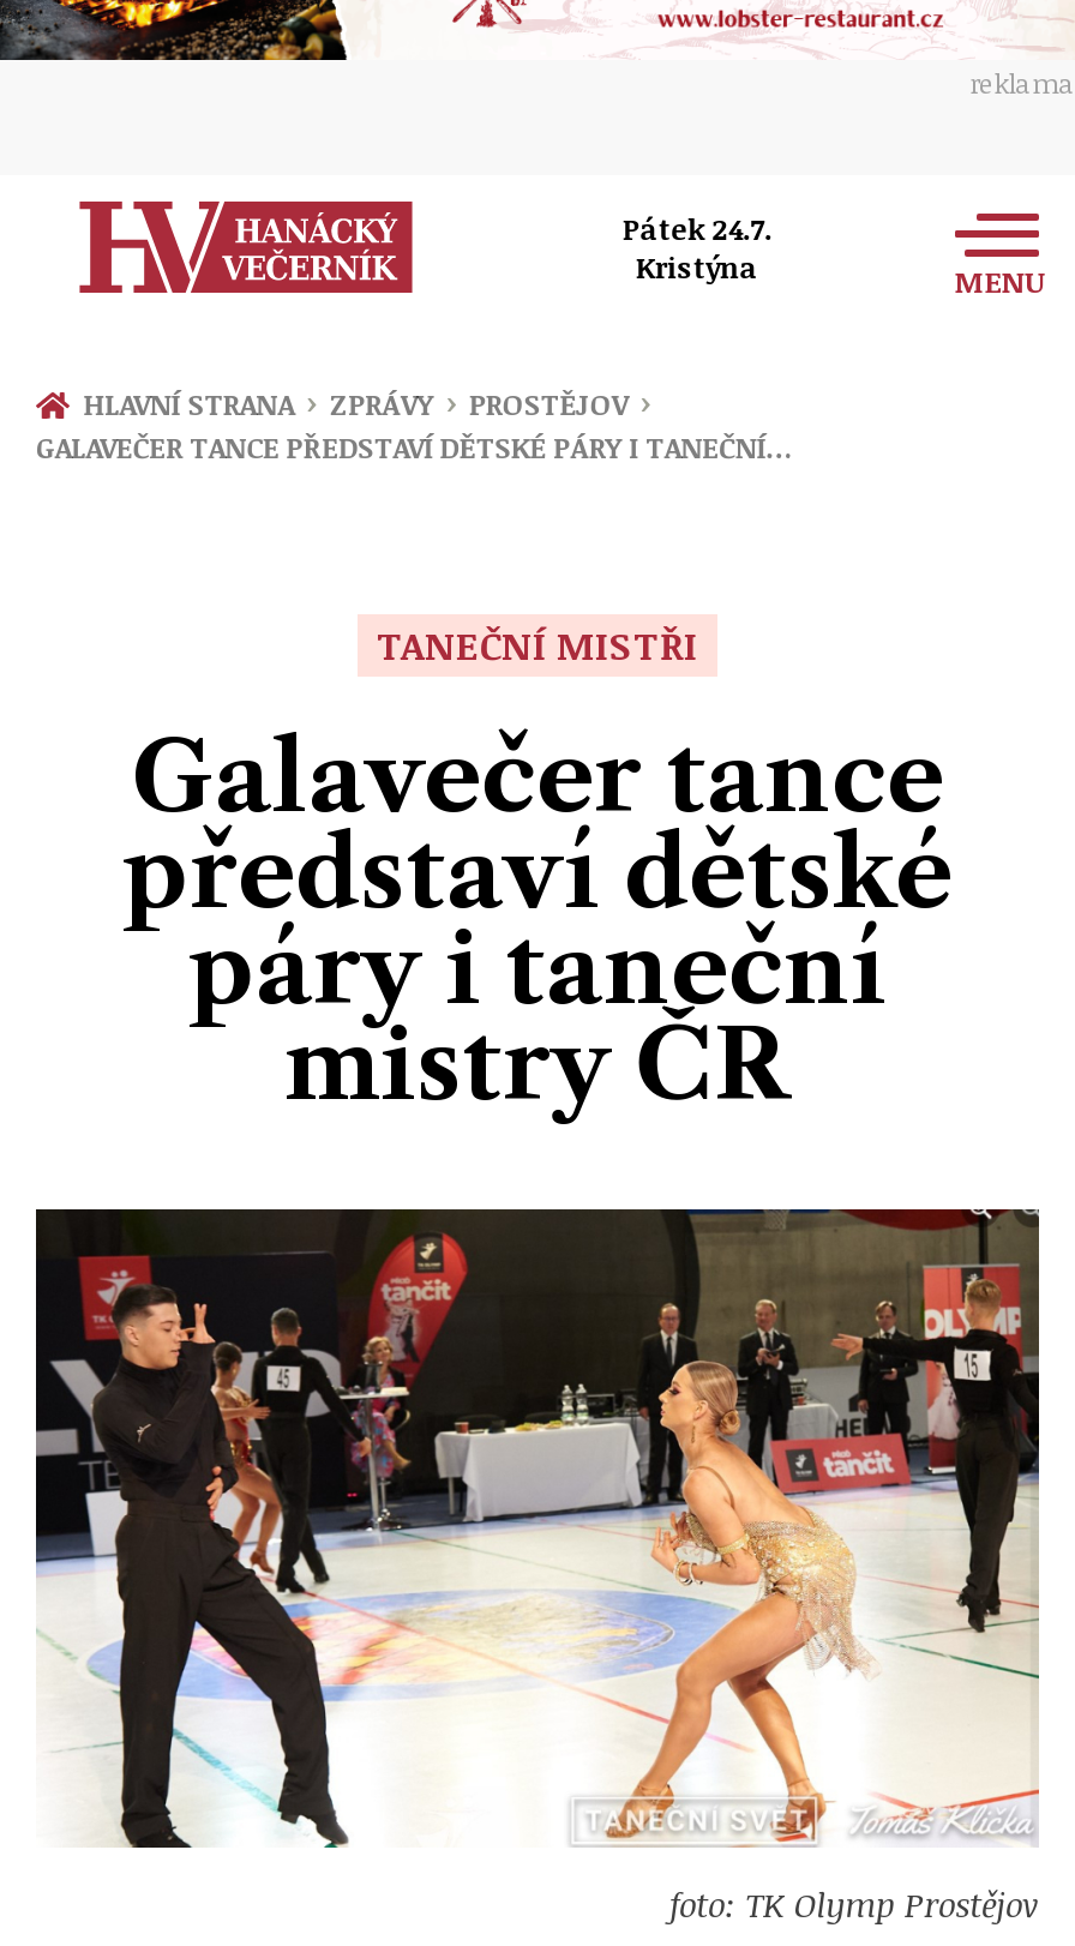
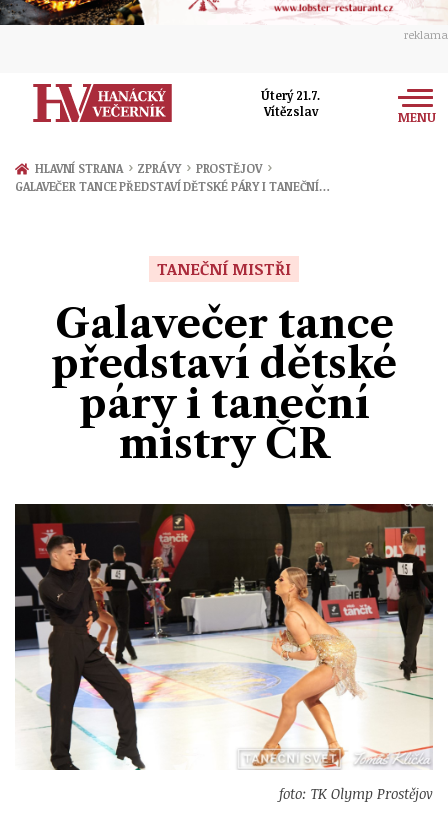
[623,210,772,287] Pátek 24.7. | Kristýna -> [261,87,320,119] Úterý 21.7. | Vítězslav

